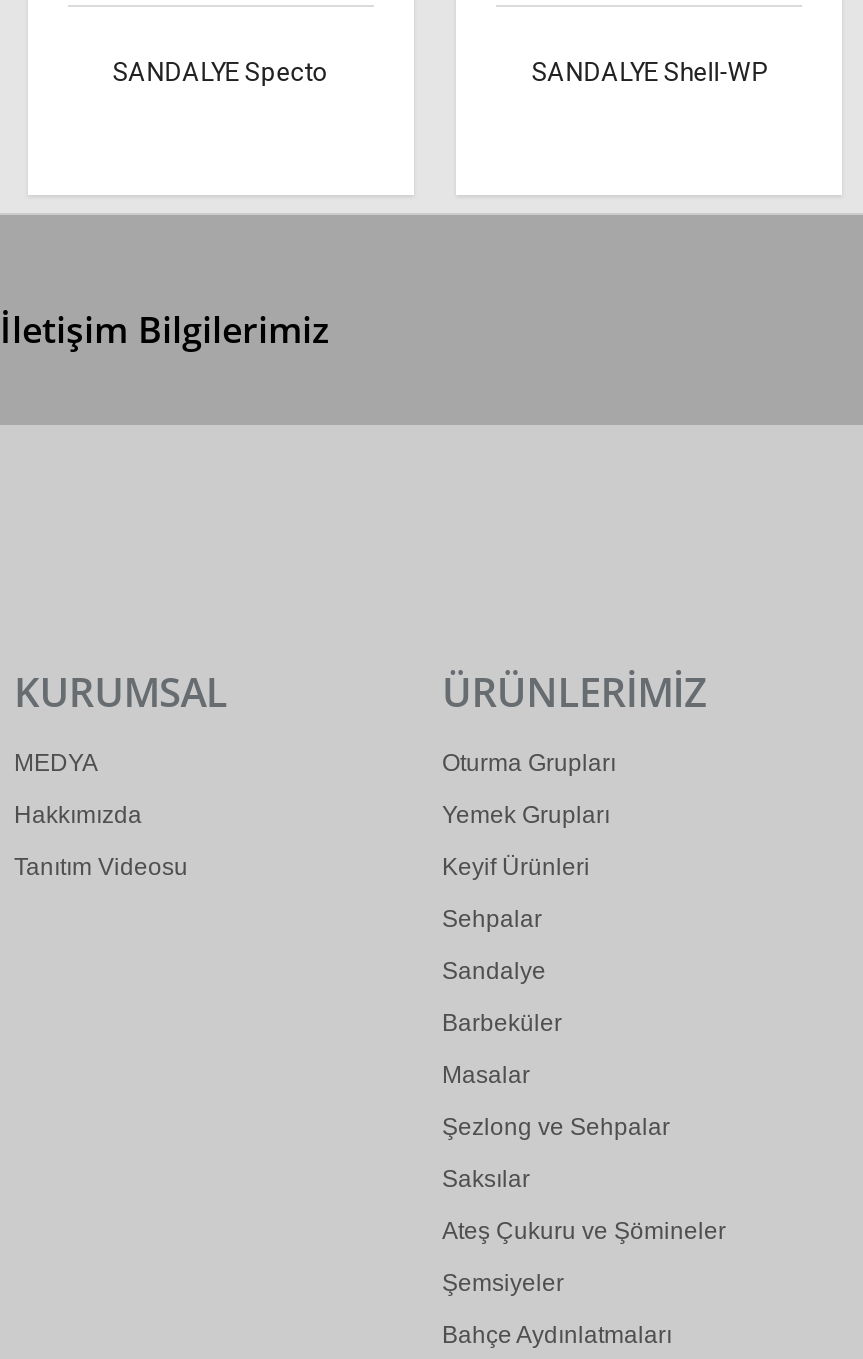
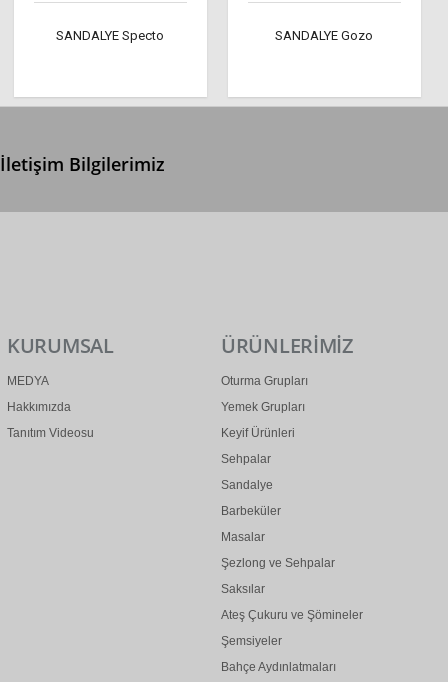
[532,57,766,87] SANDALYE Shell-WP -> [275,28,373,43] SANDALYE Gozo

